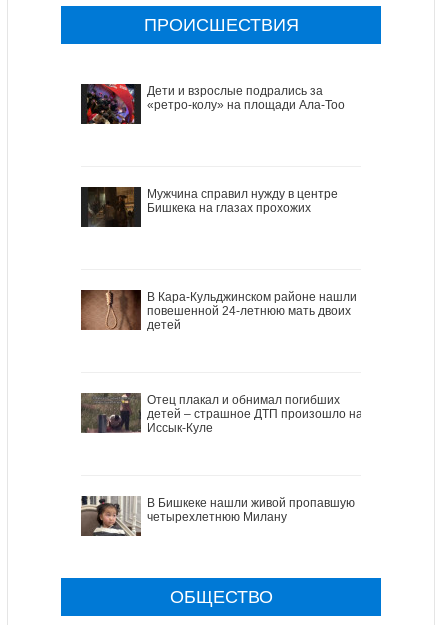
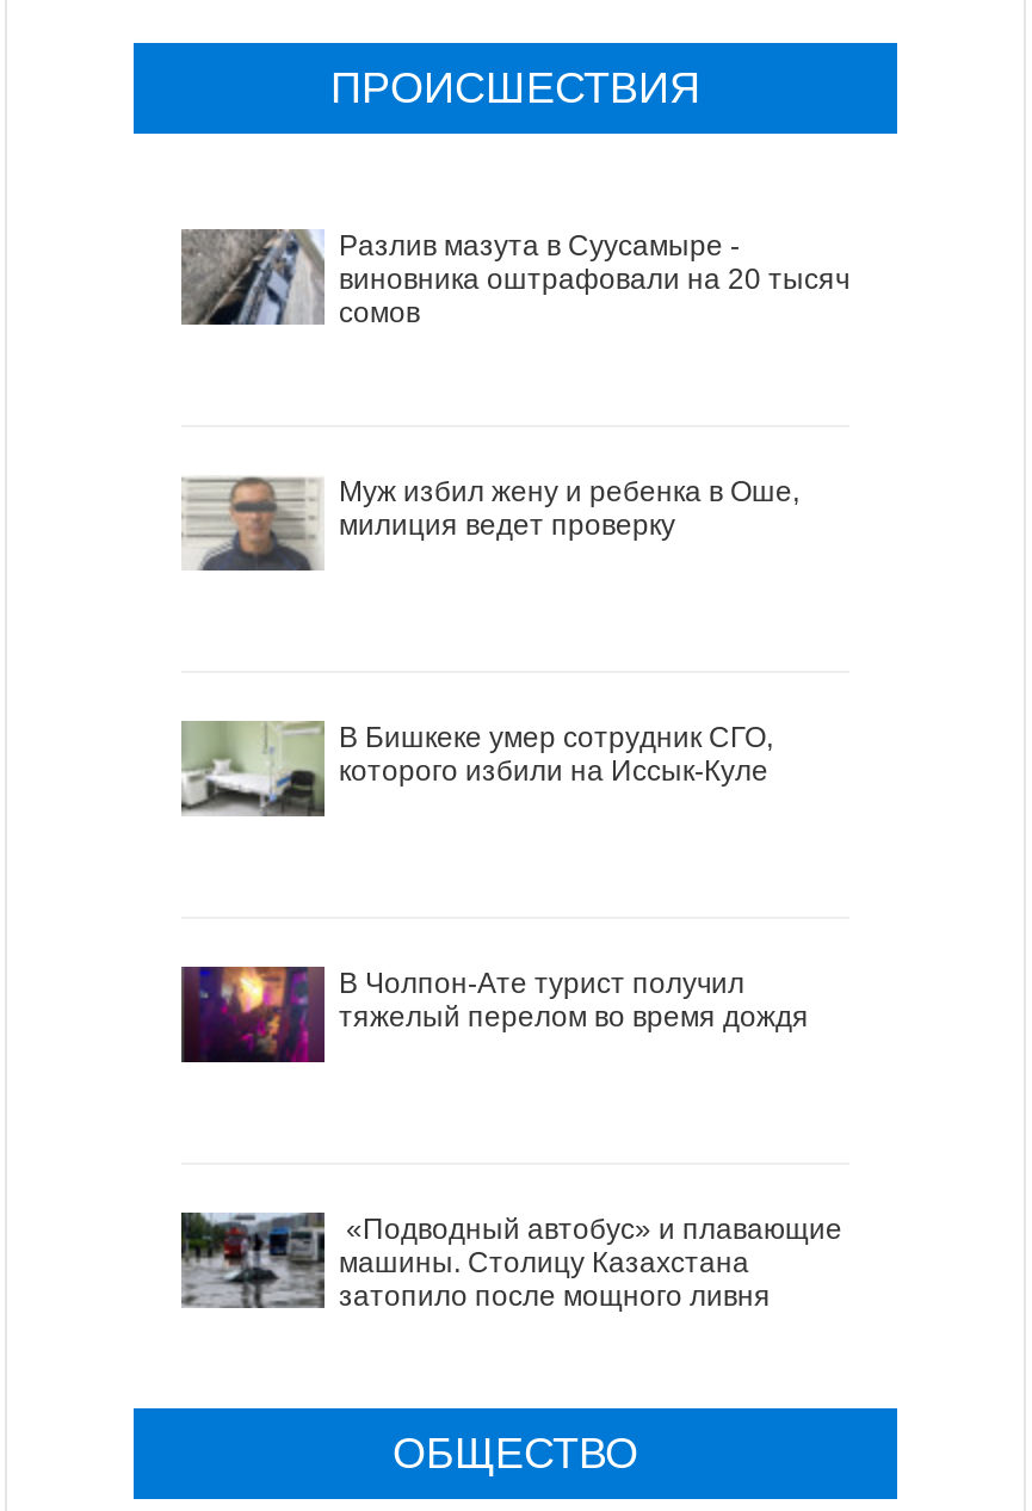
[81,83,345,125] [image] | Дети и взрослые подрались за | «ретро-колу» на площади Ала-Тоо -> [181,227,849,329] [image] | Разлив мазута в Суусамыре - | виновника оштрафовали на 20 тысяч | сомов
[80,186,338,228] [image] | Мужчина справил нужду в центре | Бишкека на глазах прохожих -> [181,475,799,571] [image] | Муж избил жену и ребенка в Оше, | милиция ведет проверку
[80,290,357,332] [image] | В Кара-Кульджинском районе нашли | повешенной 24-летнюю мать двоих | детей -> [181,720,773,816] [image] | В Бишкеке умер сотрудник СГО, | которого избили на Иссык-Куле
[81,392,363,435] [image] | Отец плакал и обнимал погибших | детей – страшное ДТП произошло на | Иссык-Куле -> [184,964,809,1065] [image] | В Чолпон-Ате турист получил | тяжелый перелом во время дождя
[81,496,355,536] [image] | В Бишкеке нашли живой пропавшую | четырехлетнюю Милану -> [181,1212,842,1312] [image] | «Подводный автобус» и плавающие | машины. Столицу Казахстана | затопило после мощного ливня

